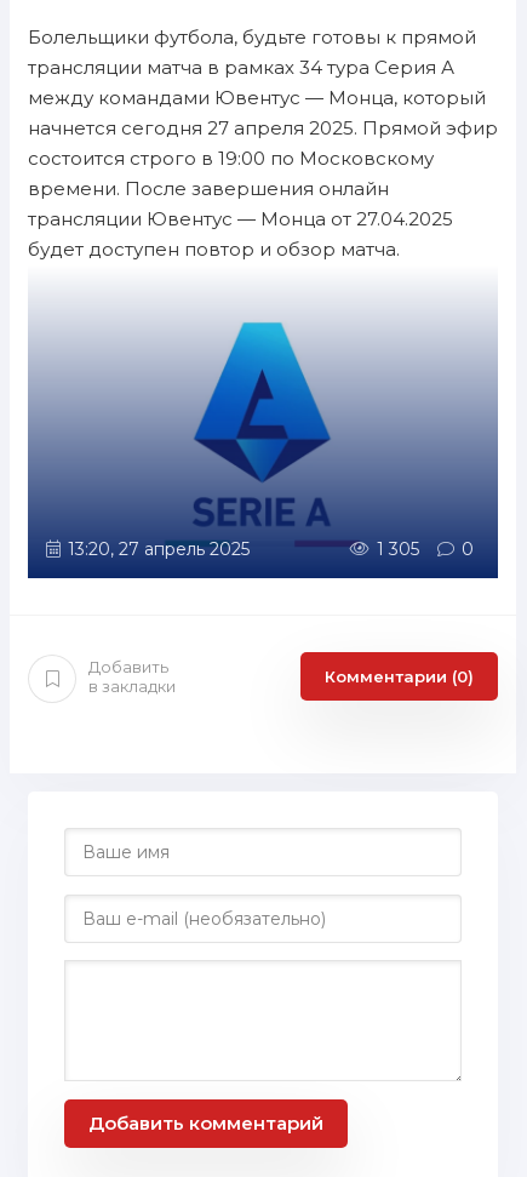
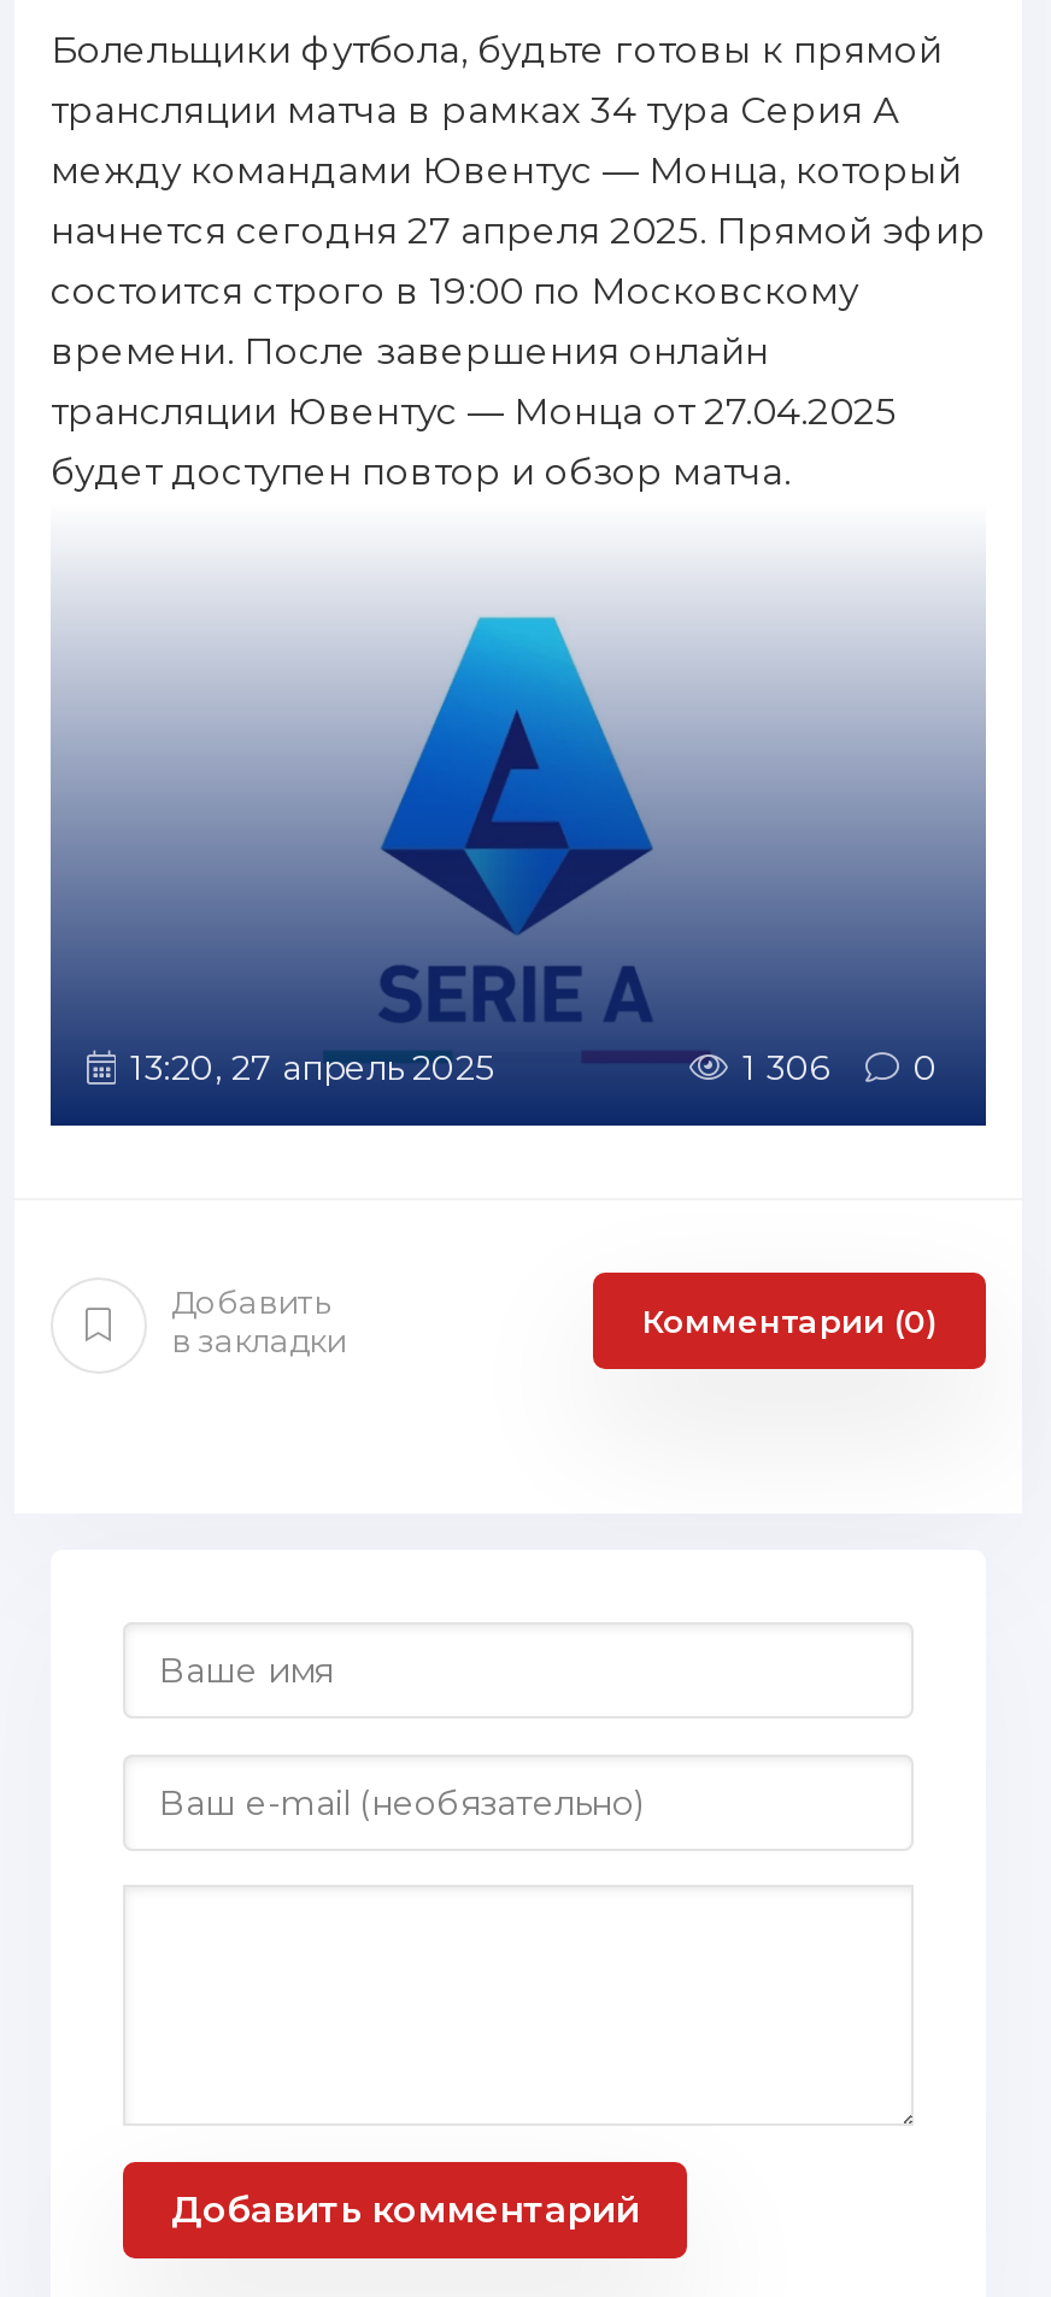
[377,538,474,560] 1 305 0 -> [742,1045,938,1088] 1 306 0

